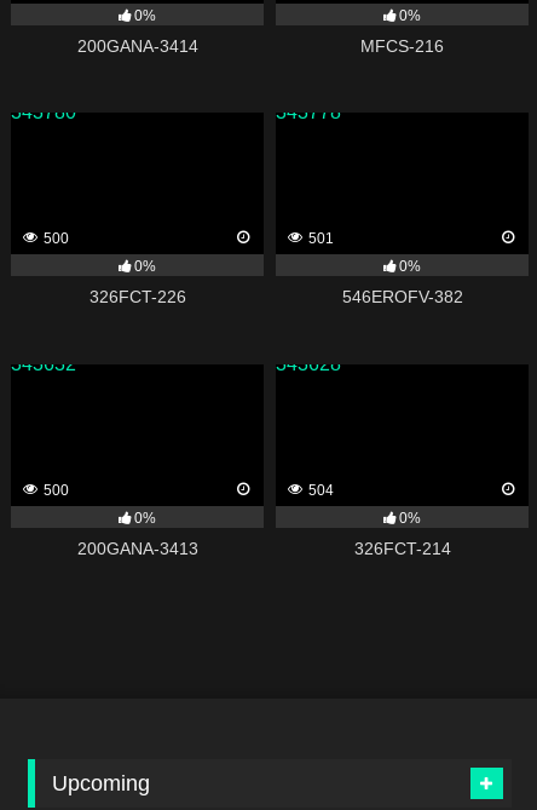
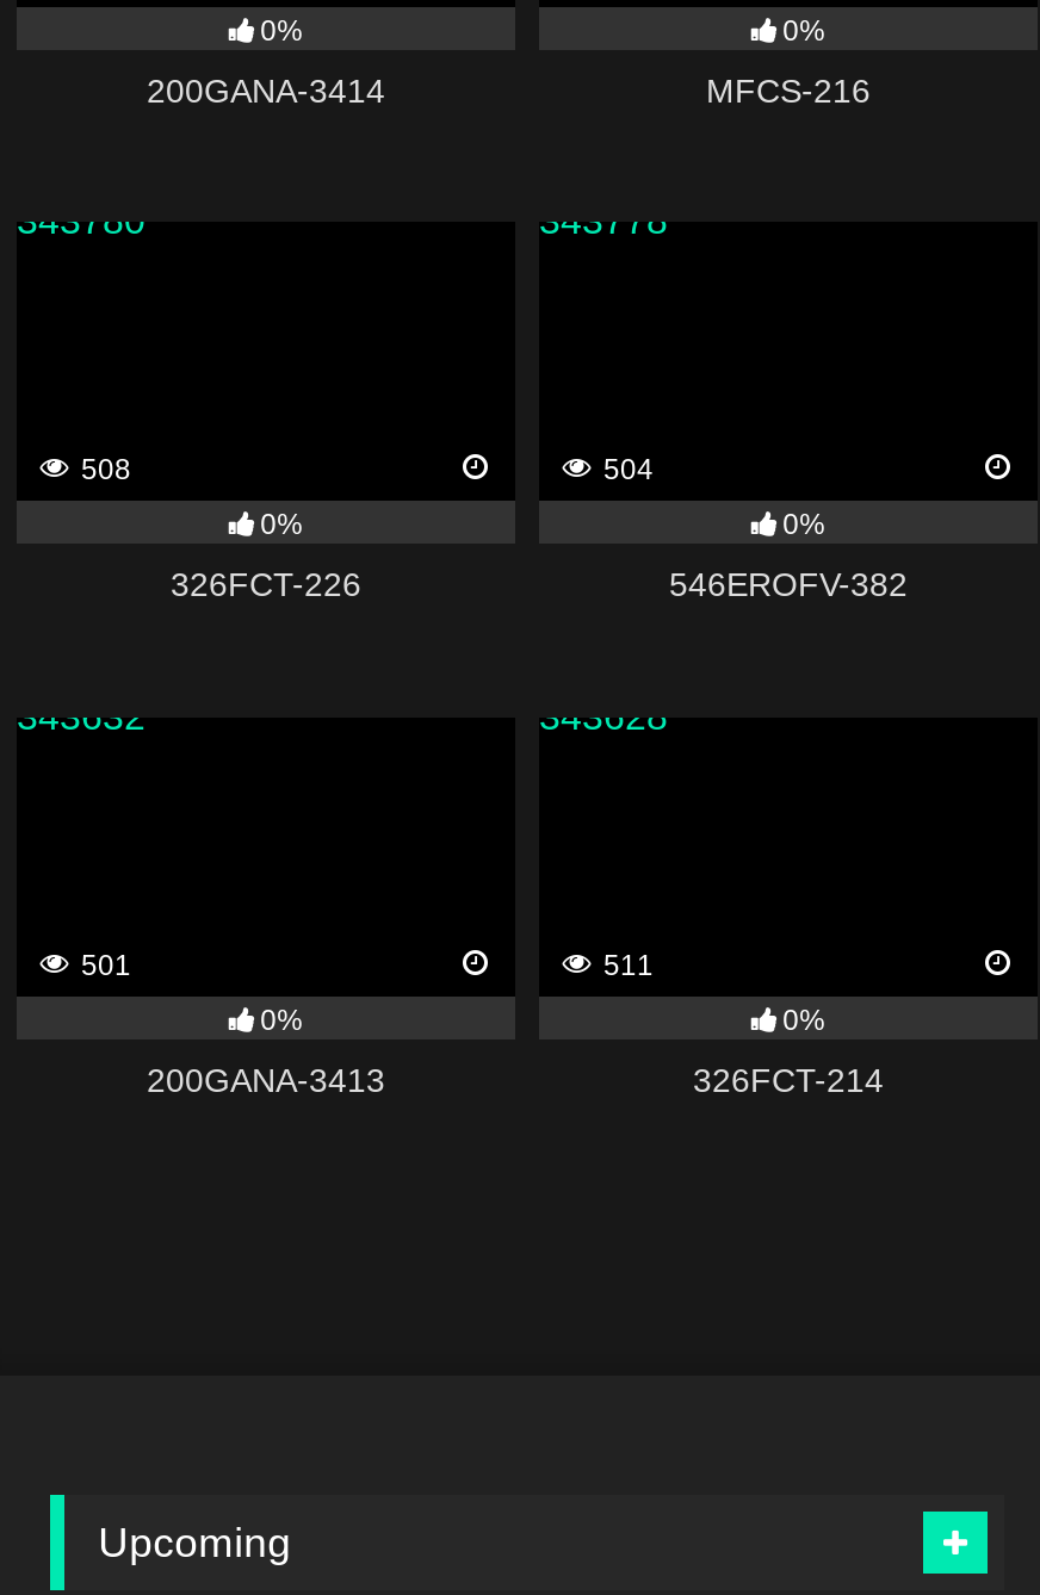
[40,230,69,247] 500 -> [74,453,131,486] 508
[305,230,334,247] 501 -> [596,453,654,486] 504
[40,482,69,498] 500 -> [74,948,131,982] 501
[305,482,334,498] 504 -> [596,948,654,982] 511

